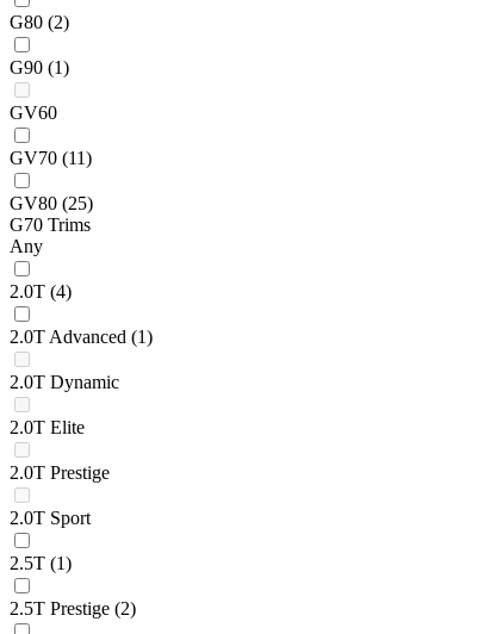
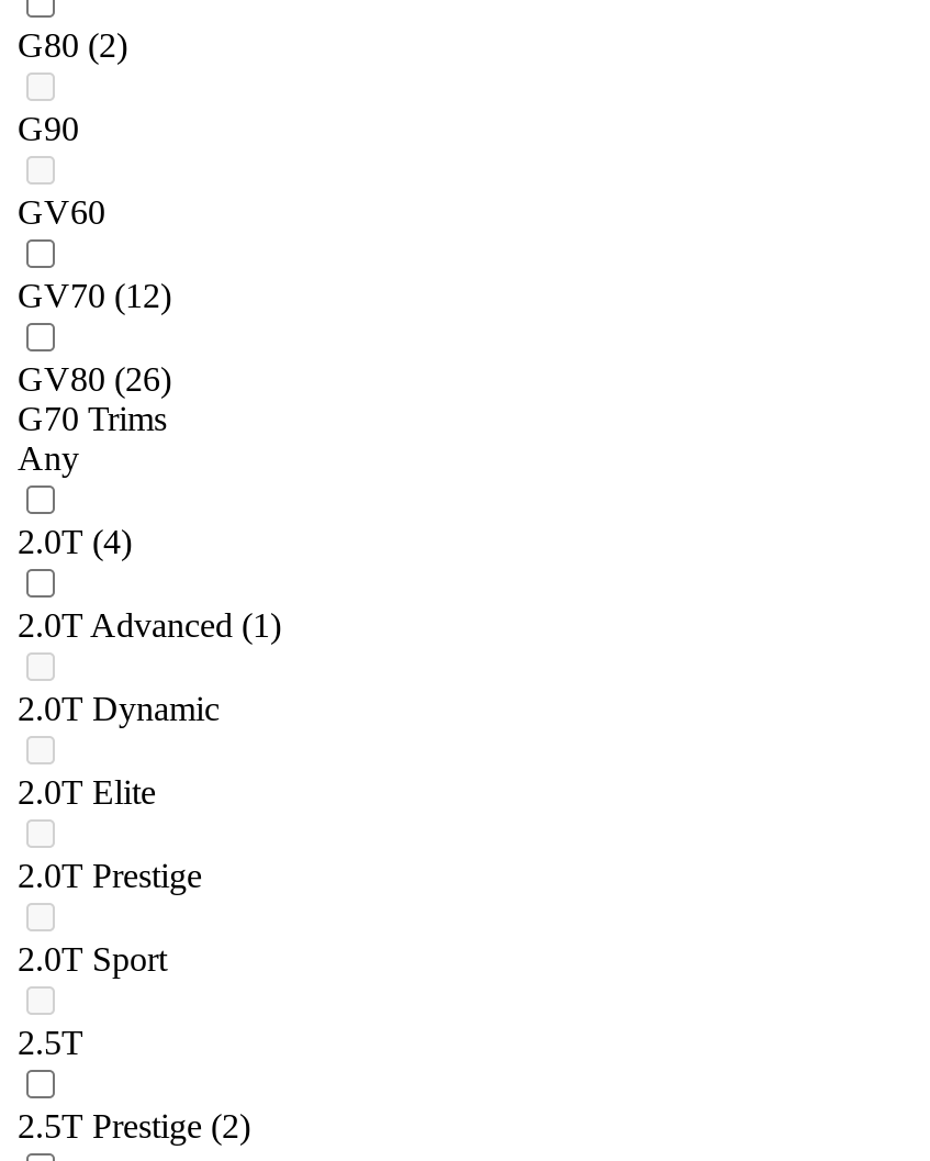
[10,58,69,78] G90 (1) -> [18,111,79,148] G90
[10,148,92,169] GV70 (11) -> [18,278,171,315] GV70 (12)
[10,194,93,214] GV80 (25) -> [18,361,171,398] GV80 (26)
[10,553,72,574] 2.5T (1) -> [18,1025,83,1062] 2.5T

